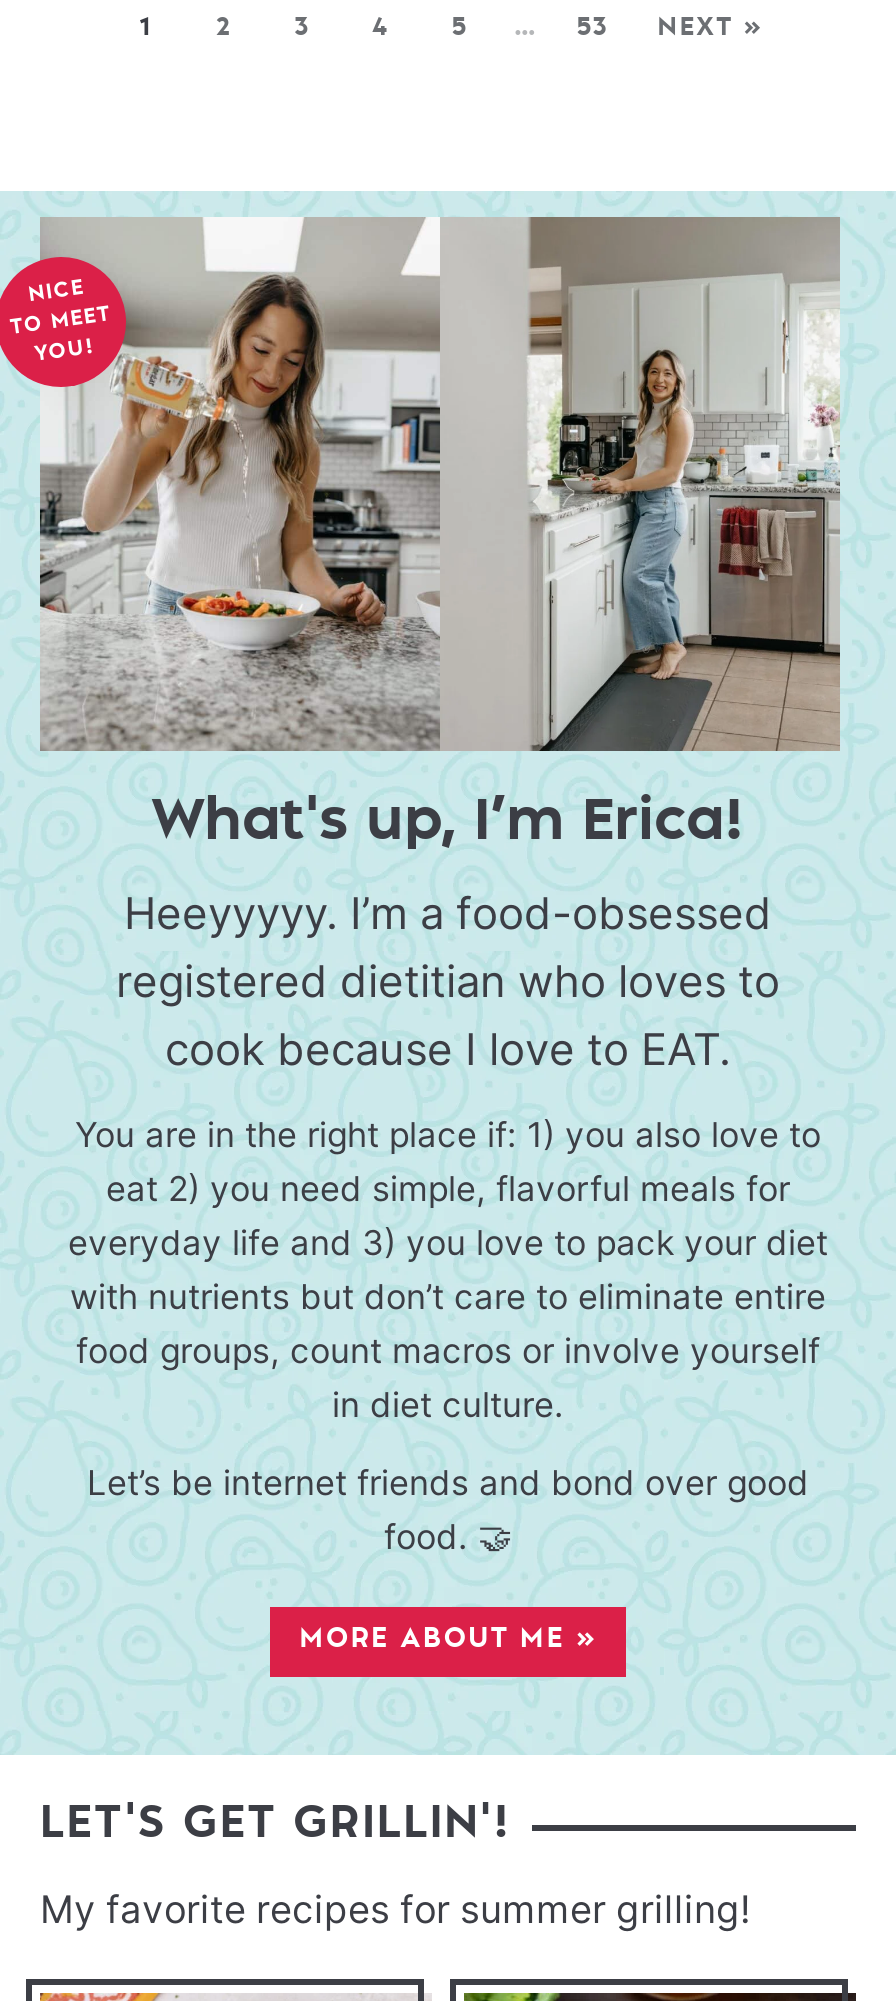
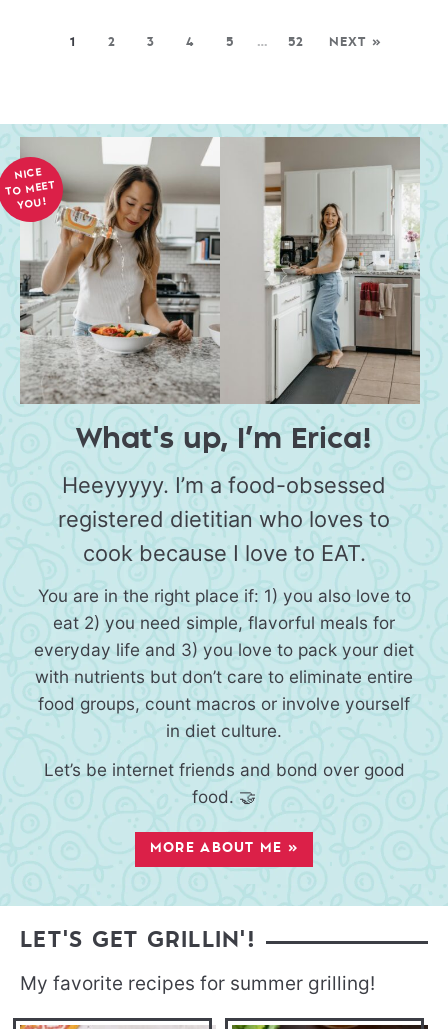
[577,15,609,39] 53 -> [288,36,305,48] 52

